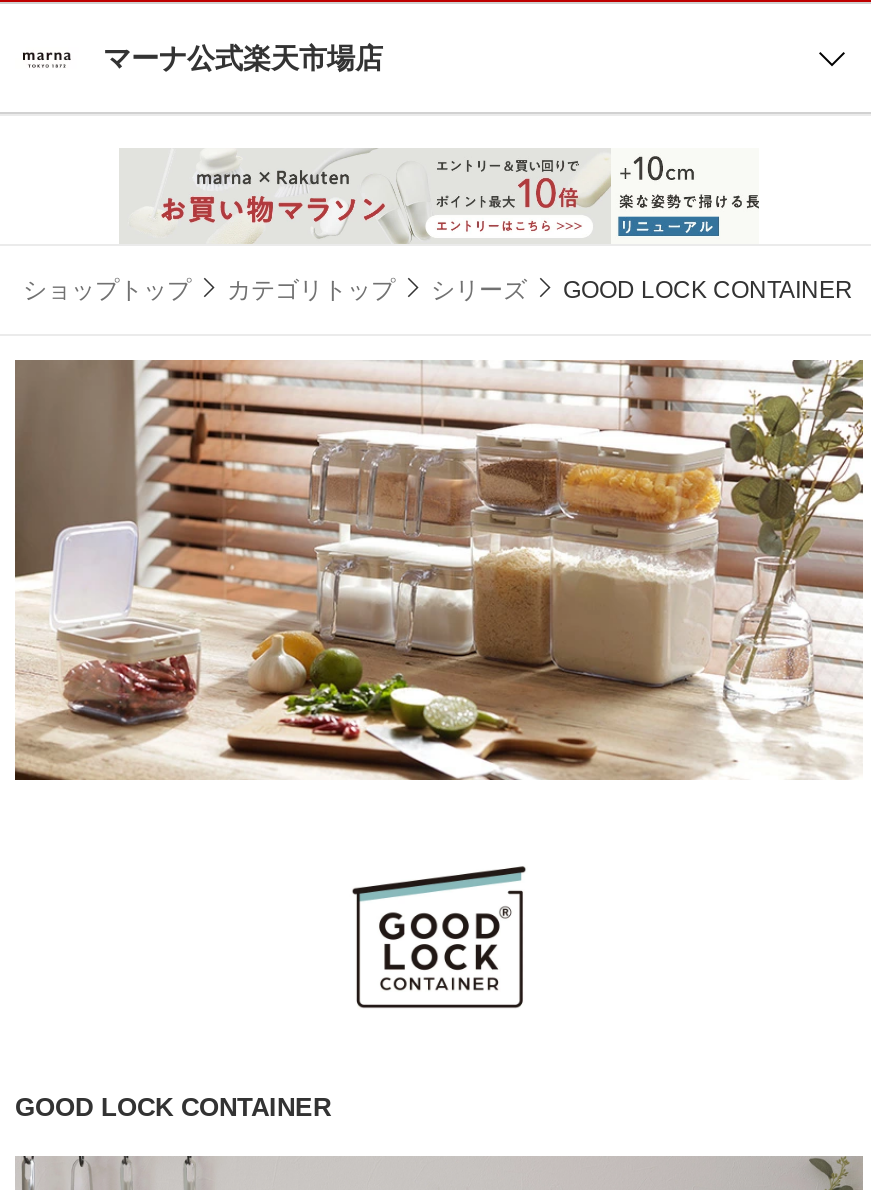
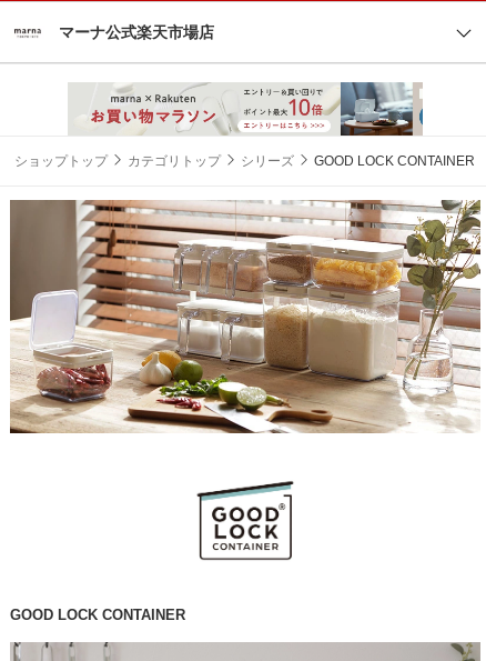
[611,148,759,244] [image] -> [340,81,424,137] [image]

